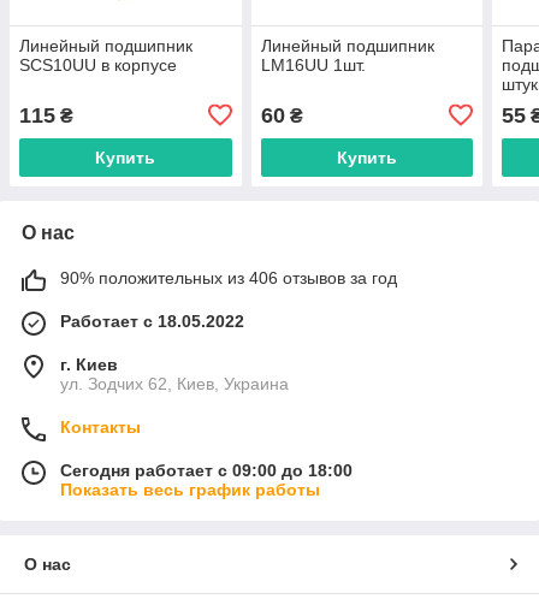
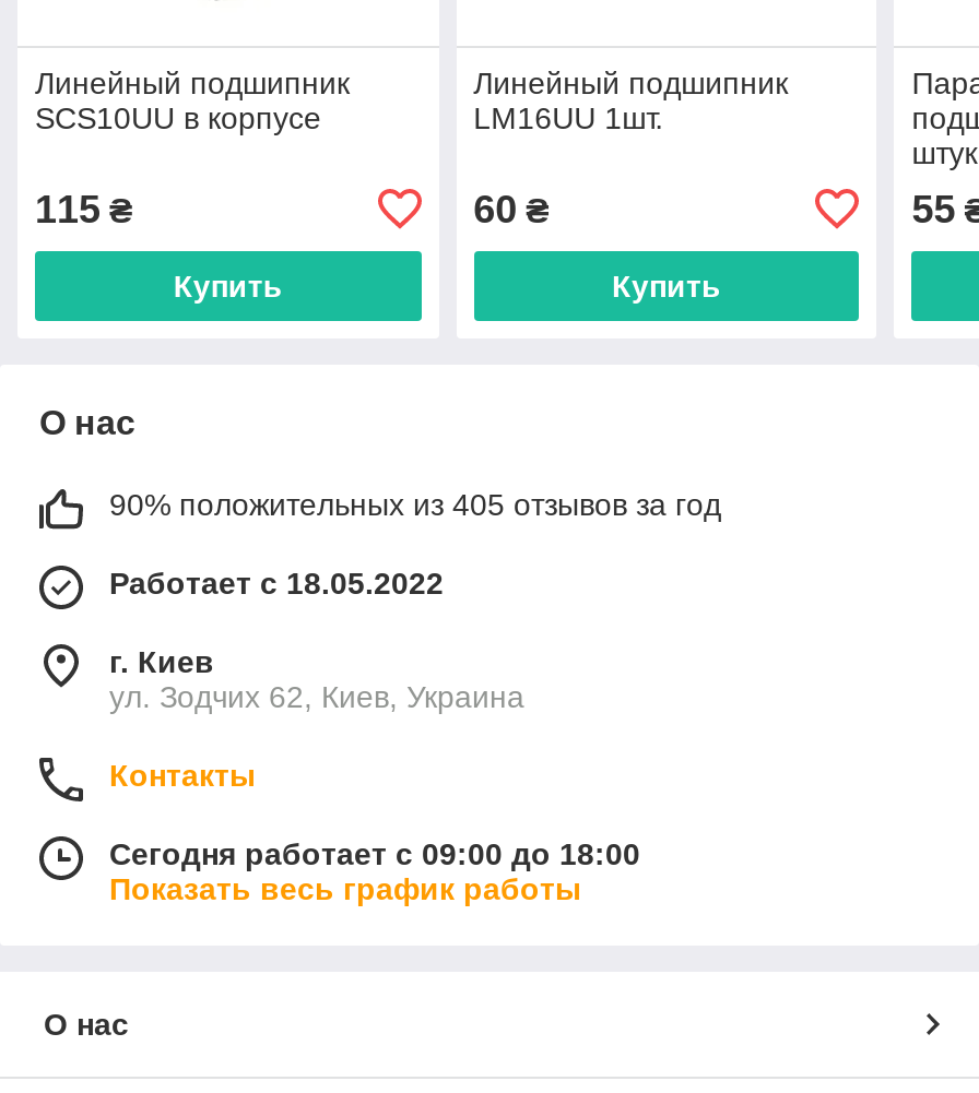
[60,268,397,287] 90% положительных из 406 отзывов за год -> [109,487,721,521] 90% положительных из 405 отзывов за год

